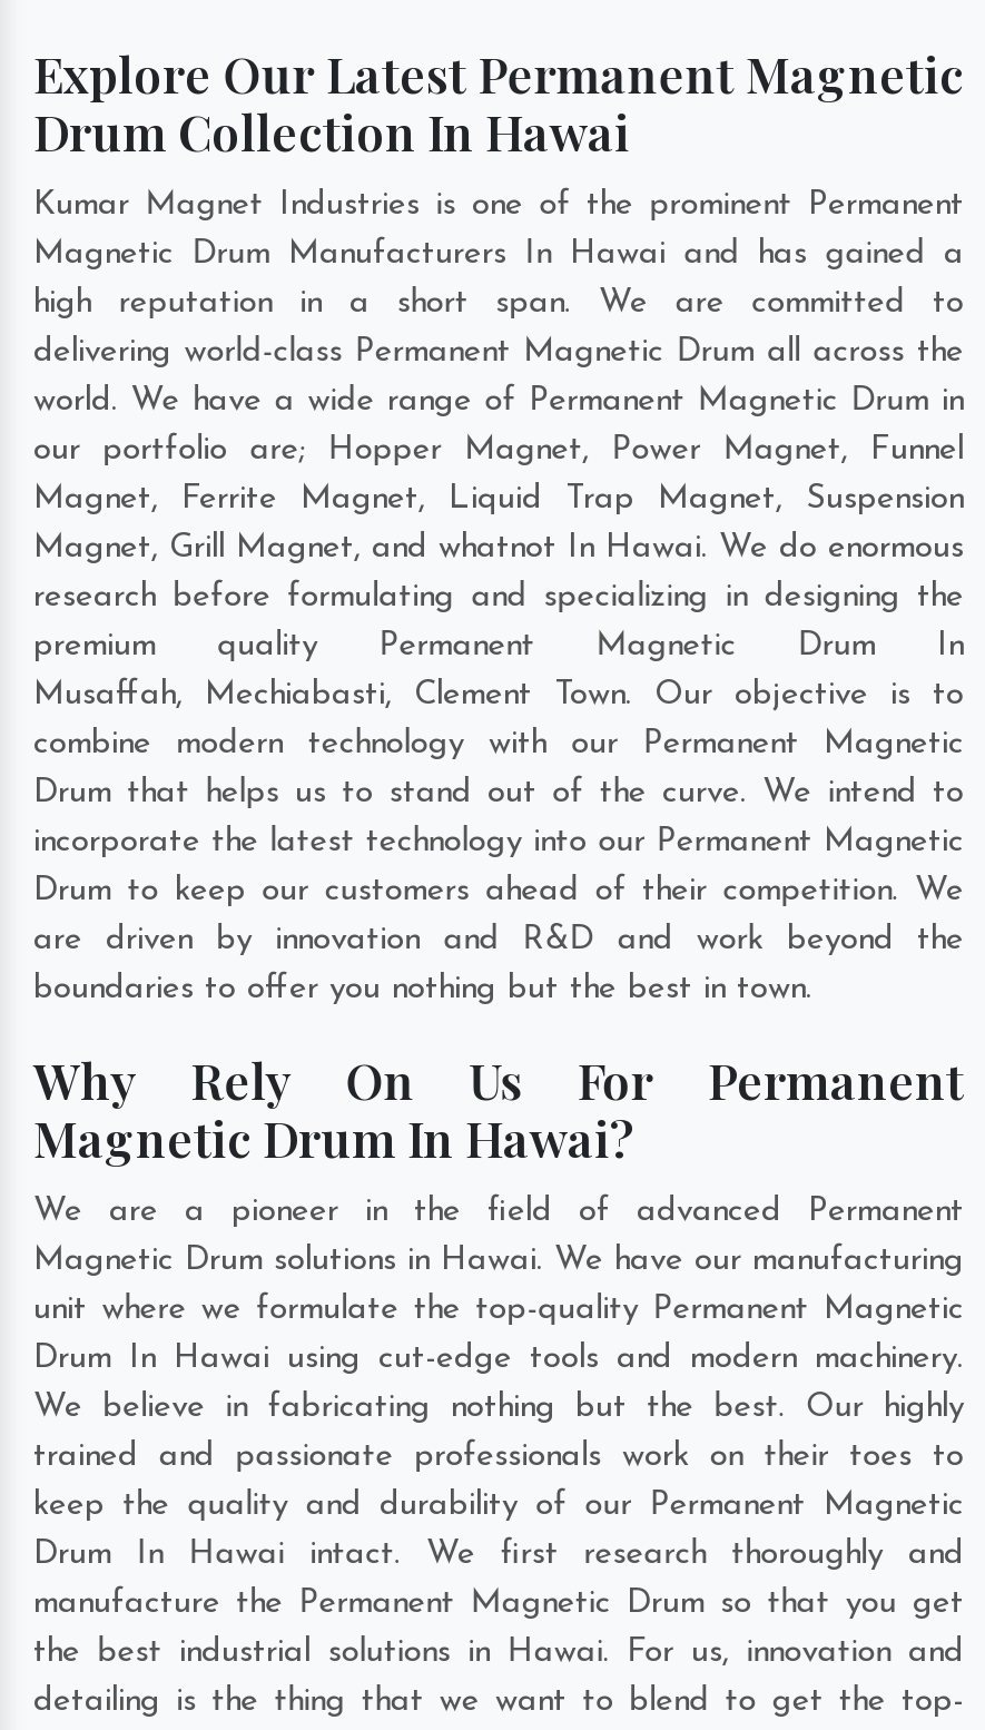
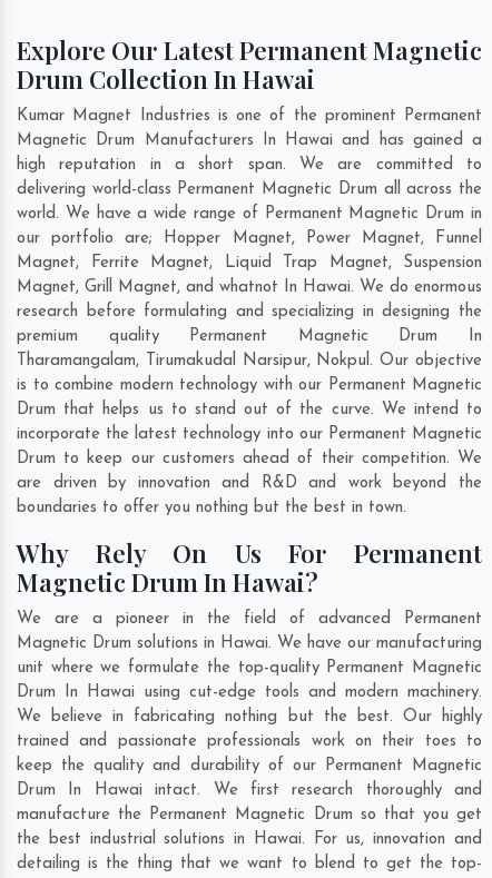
[33,680,964,713] Musaffah, Mechiabasti, Clement Town. Our objective is to -> [17,353,482,370] Tharamangalam, Tirumakudal Narsipur, Nokpul. Our objective
[33,729,964,762] combine modern technology with our Permanent Magnetic -> [17,378,482,394] is to combine modern technology with our Permanent Magnetic

